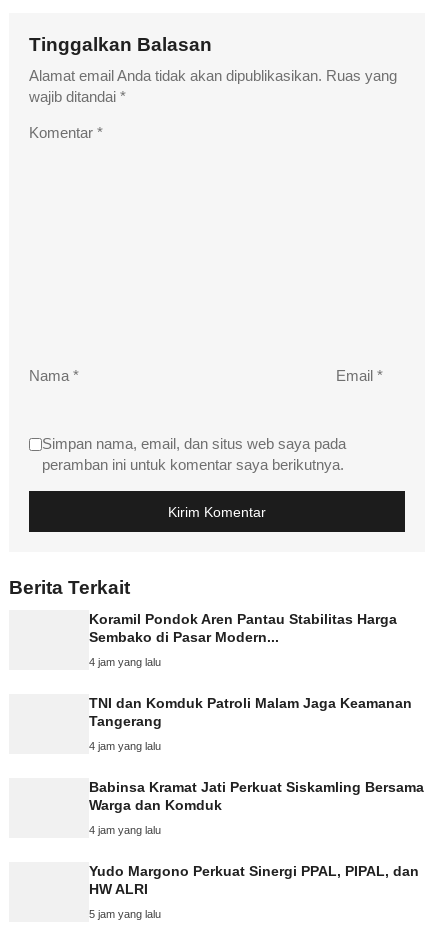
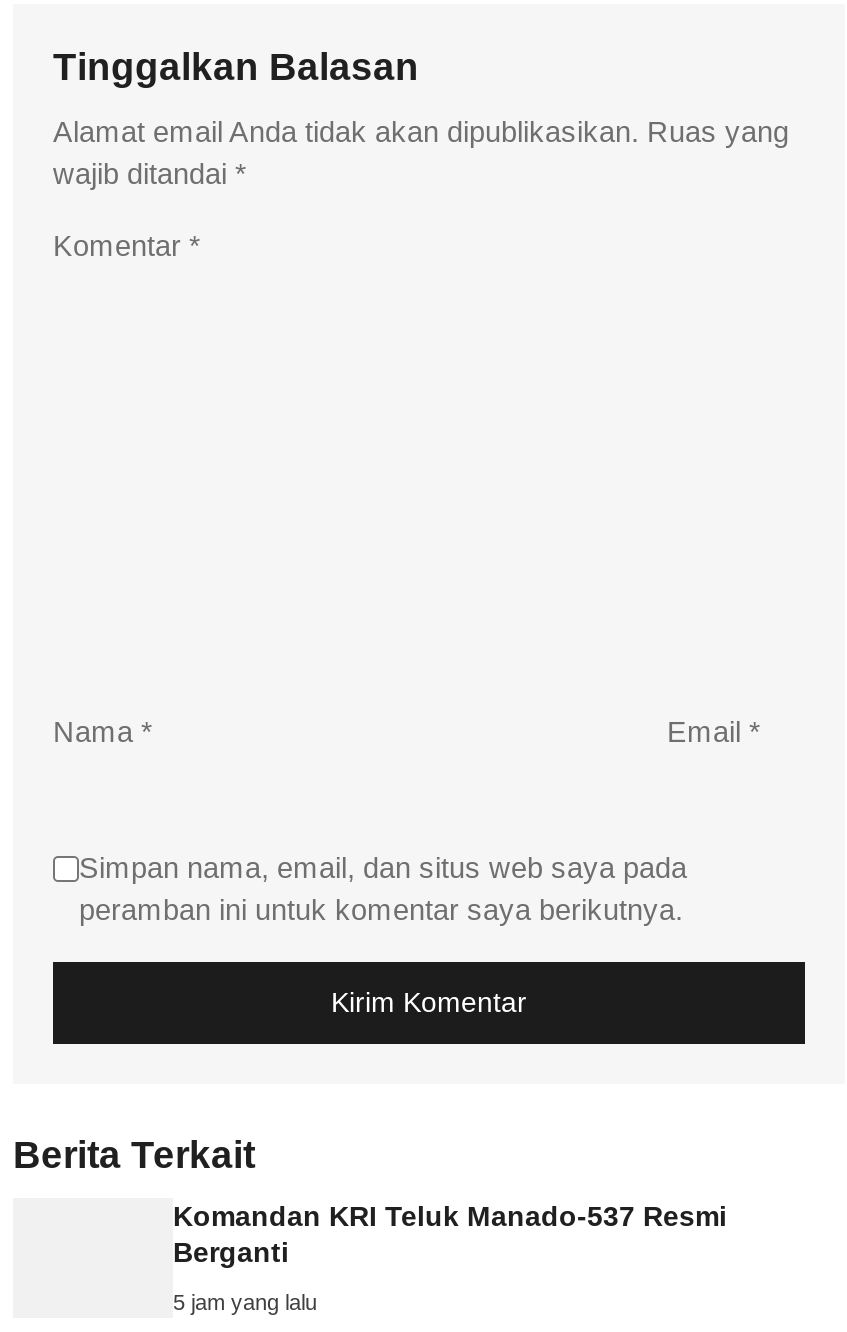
[89,611,424,897] Koramil Pondok Aren Pantau Stabilitas Harga | Sembako di Pasar Modern... | 4 jam yang lalu | TNI dan Komduk Patroli Malam Jaga Keamanan | Tangerang | 4 jam yang lalu | Babinsa Kramat Jati Perkuat Siskamling Bersama | Warga dan Komduk | 4 jam yang lalu | Yudo Margono Perkuat Sinergi PPAL, PIPAL, dan | HW ALRI -> [173,1201,727,1269] Komandan KRI Teluk Manado-537 Resmi | Berganti

